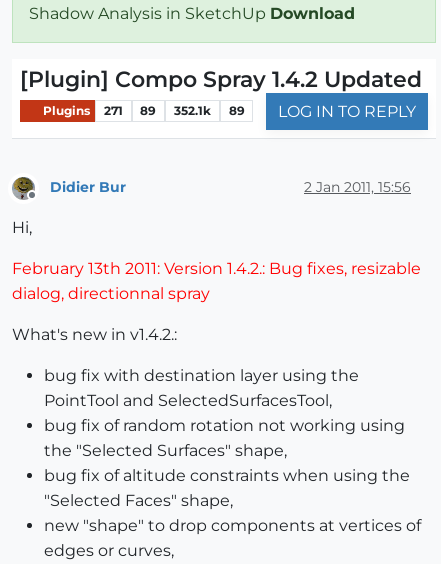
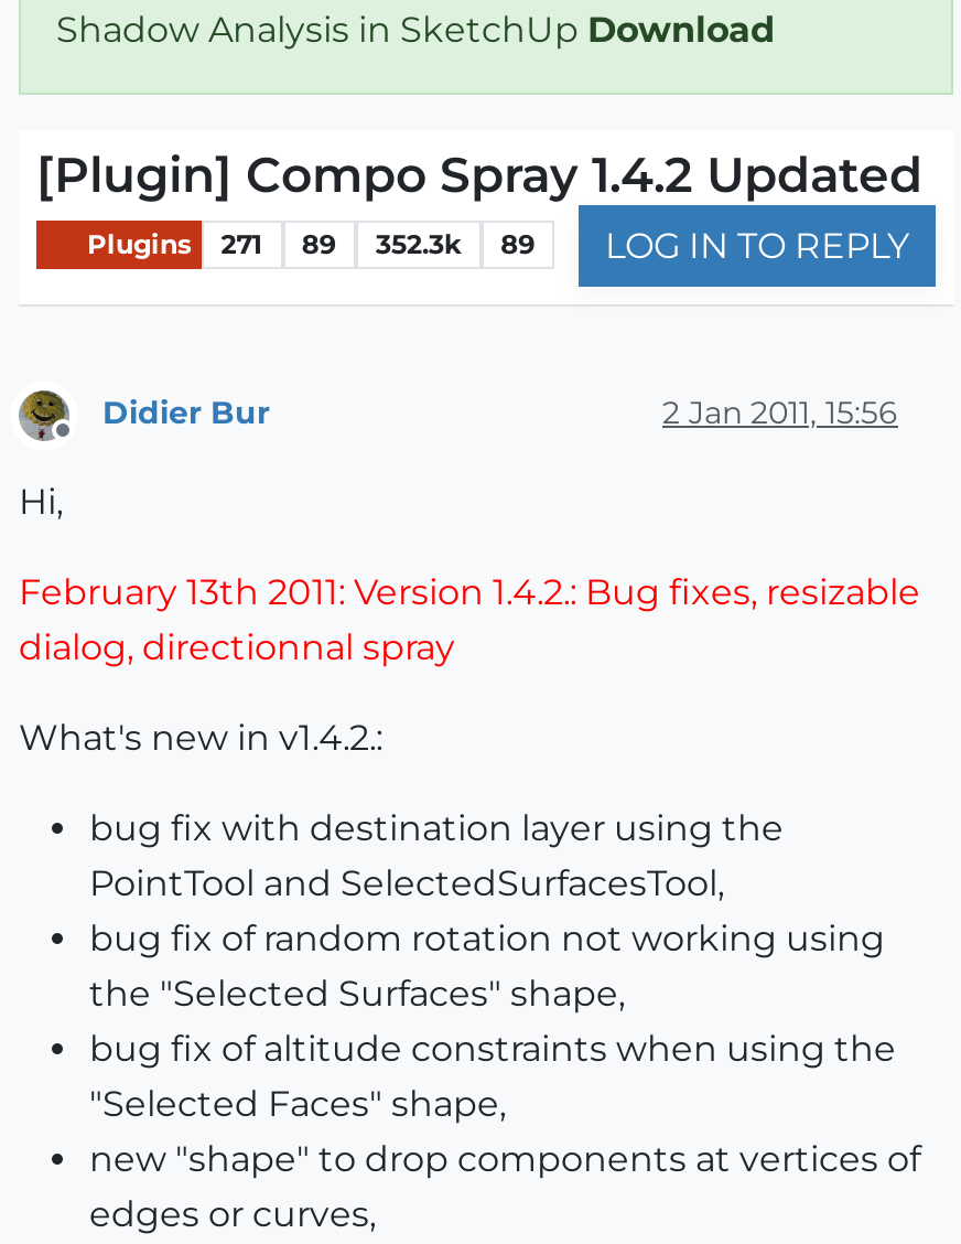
[40,103,245,118] Plugins 271 89 352.1k 89 -> [80,228,536,261] Plugins 271 89 352.3k 89

